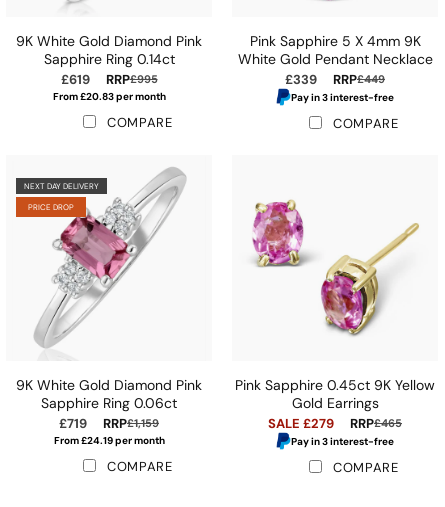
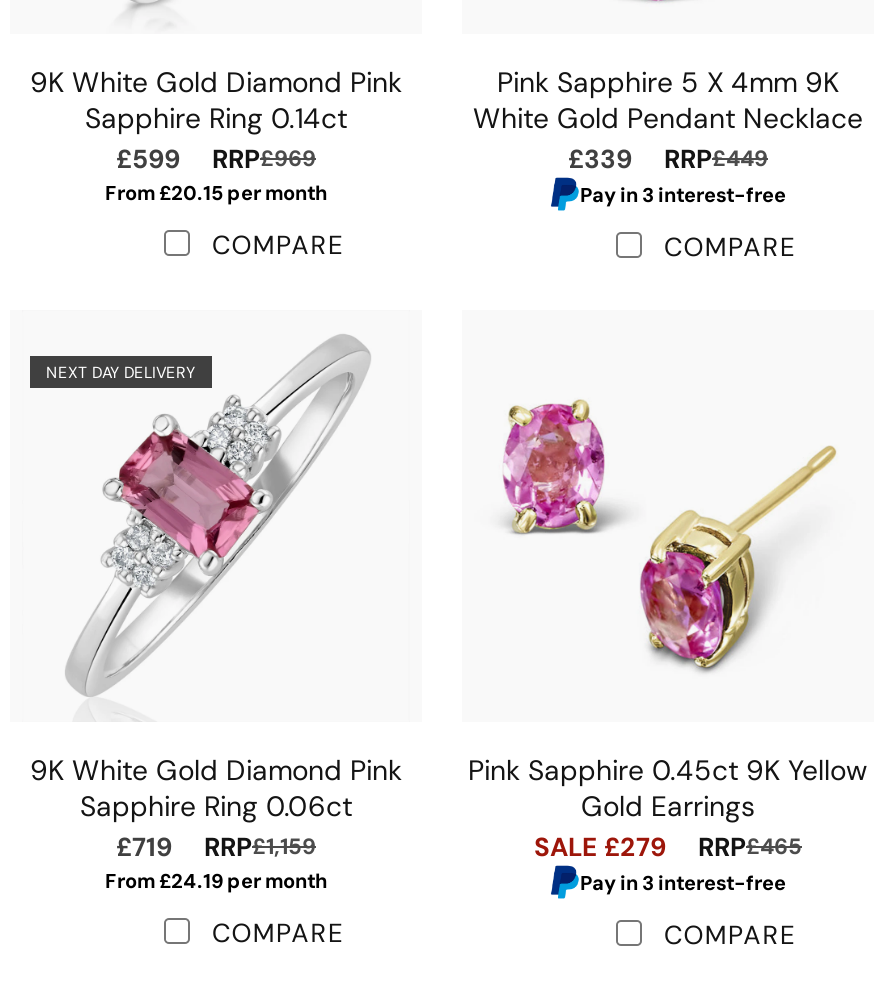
[60,71,89,88] £619 -> [116,143,180,177] £599
[105,71,157,88] RRP£995 -> [212,143,316,177] RRP£969
[52,90,165,103] From £20.83 per month -> [105,181,327,207] From £20.15 per month
[28,202,74,212] PRICE DROP -> none

